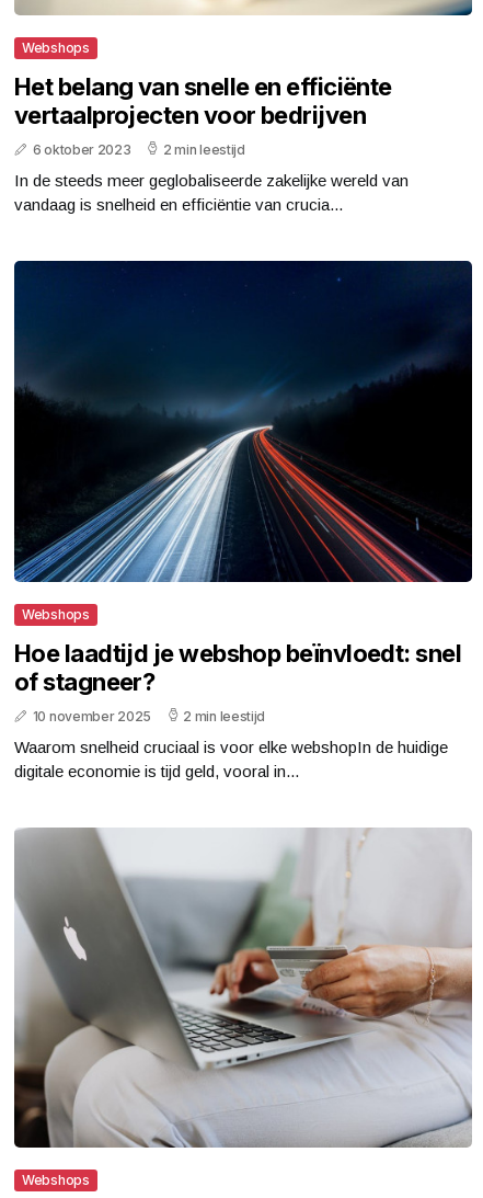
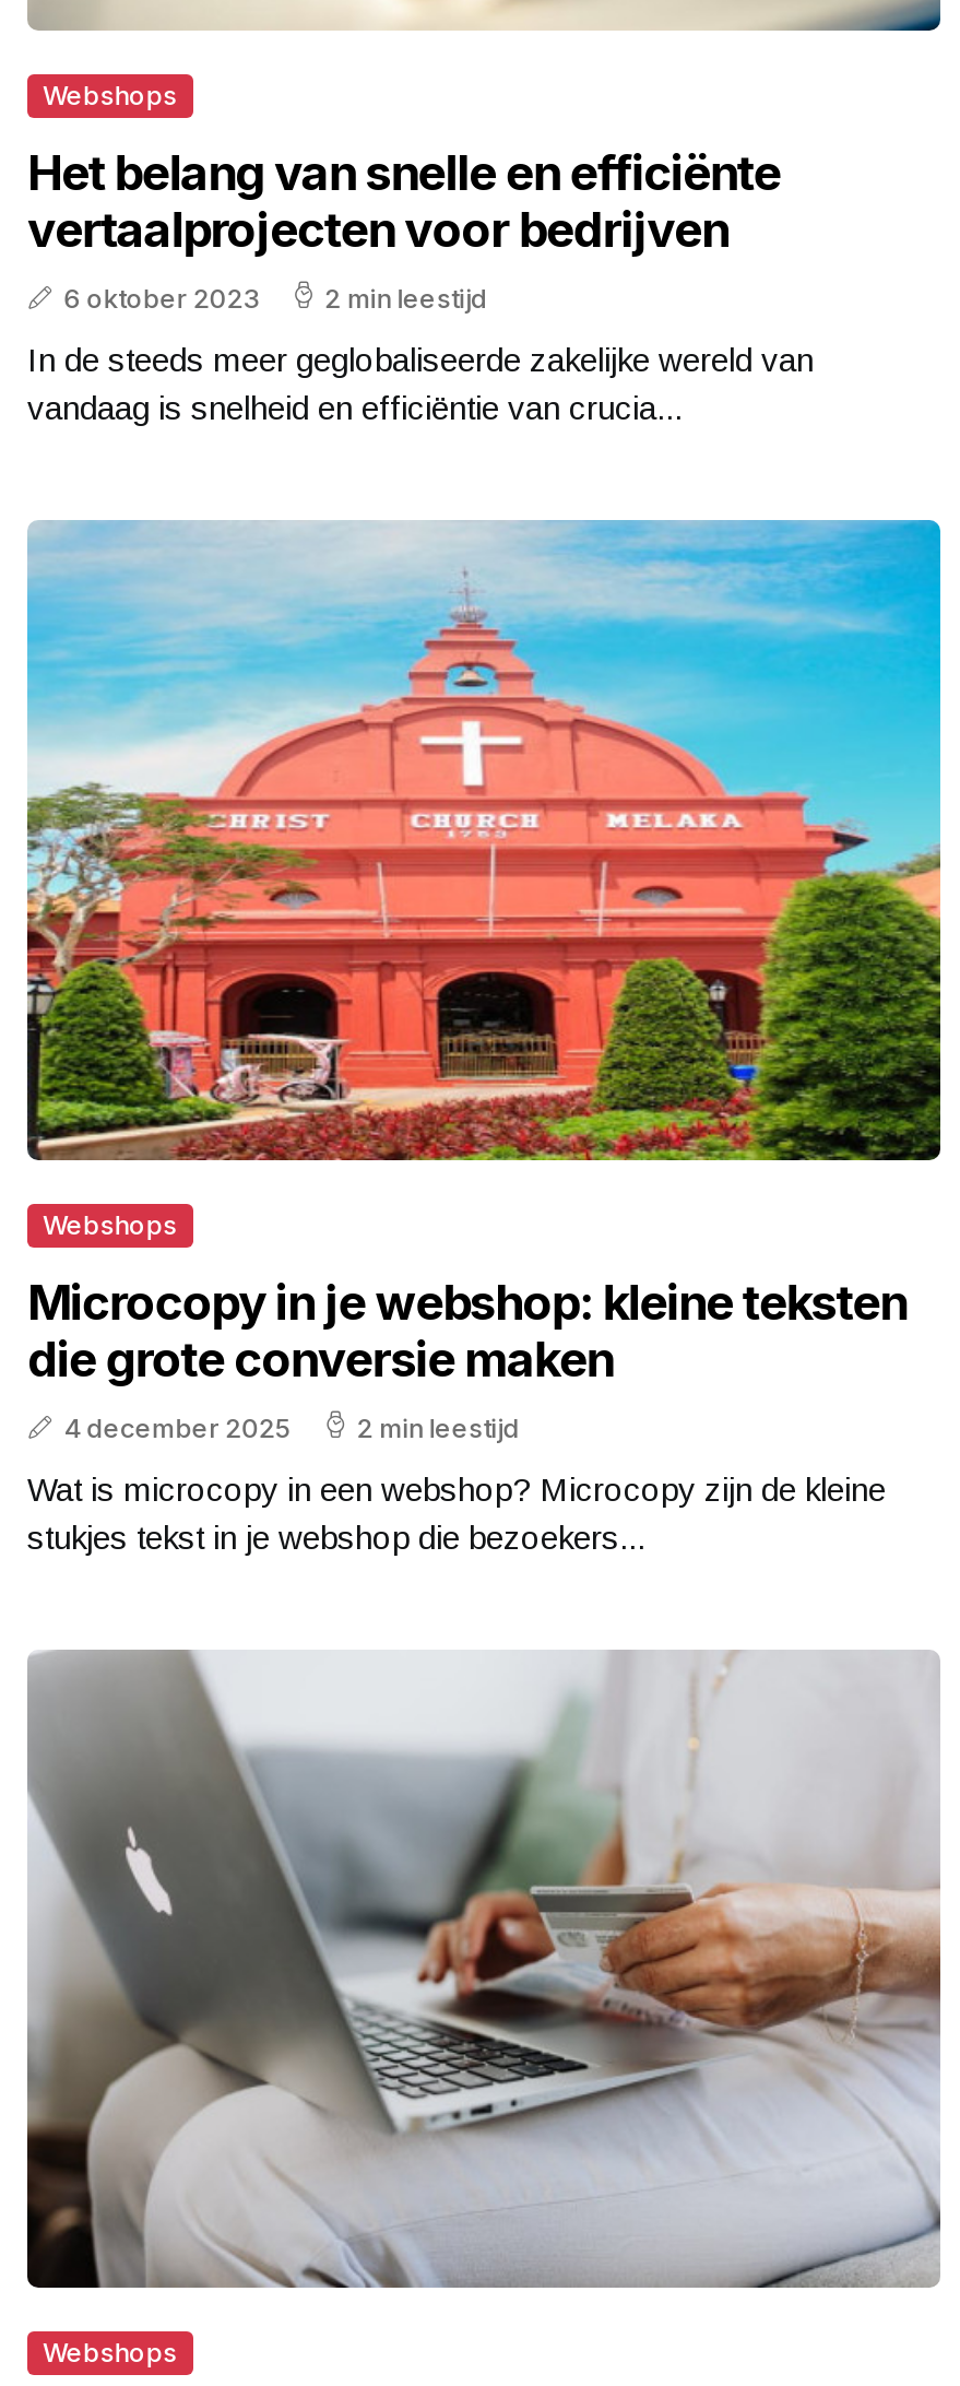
[13,260,473,583] [image] -> [25,518,943,1162] [image]
[14,639,461,724] Hoe laadtijd je webshop beïnvloedt: snel | of stagneer? | 10 november 2025 -> [27,1274,907,1444] Microcopy in je webshop: kleine teksten | die grote conversie maken | 4 december 2025
[14,738,448,780] Waarom snelheid cruciaal is voor elke webshopIn de huidige | digitale economie is tijd geld, vooral in... -> [27,1470,886,1555] Wat is microcopy in een webshop? Microcopy zijn de kleine | stukjes tekst in je webshop die bezoekers...

